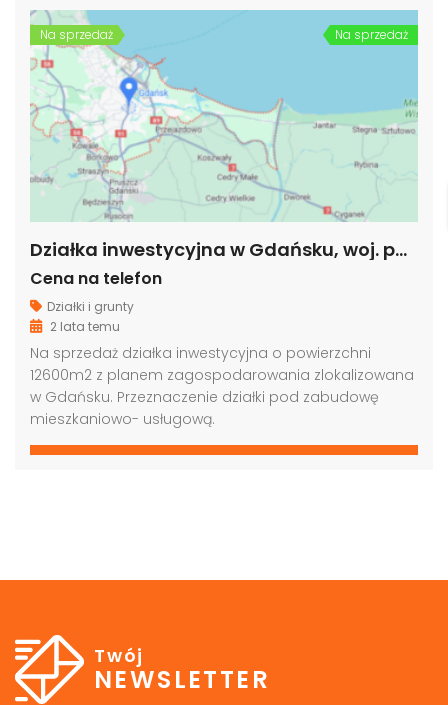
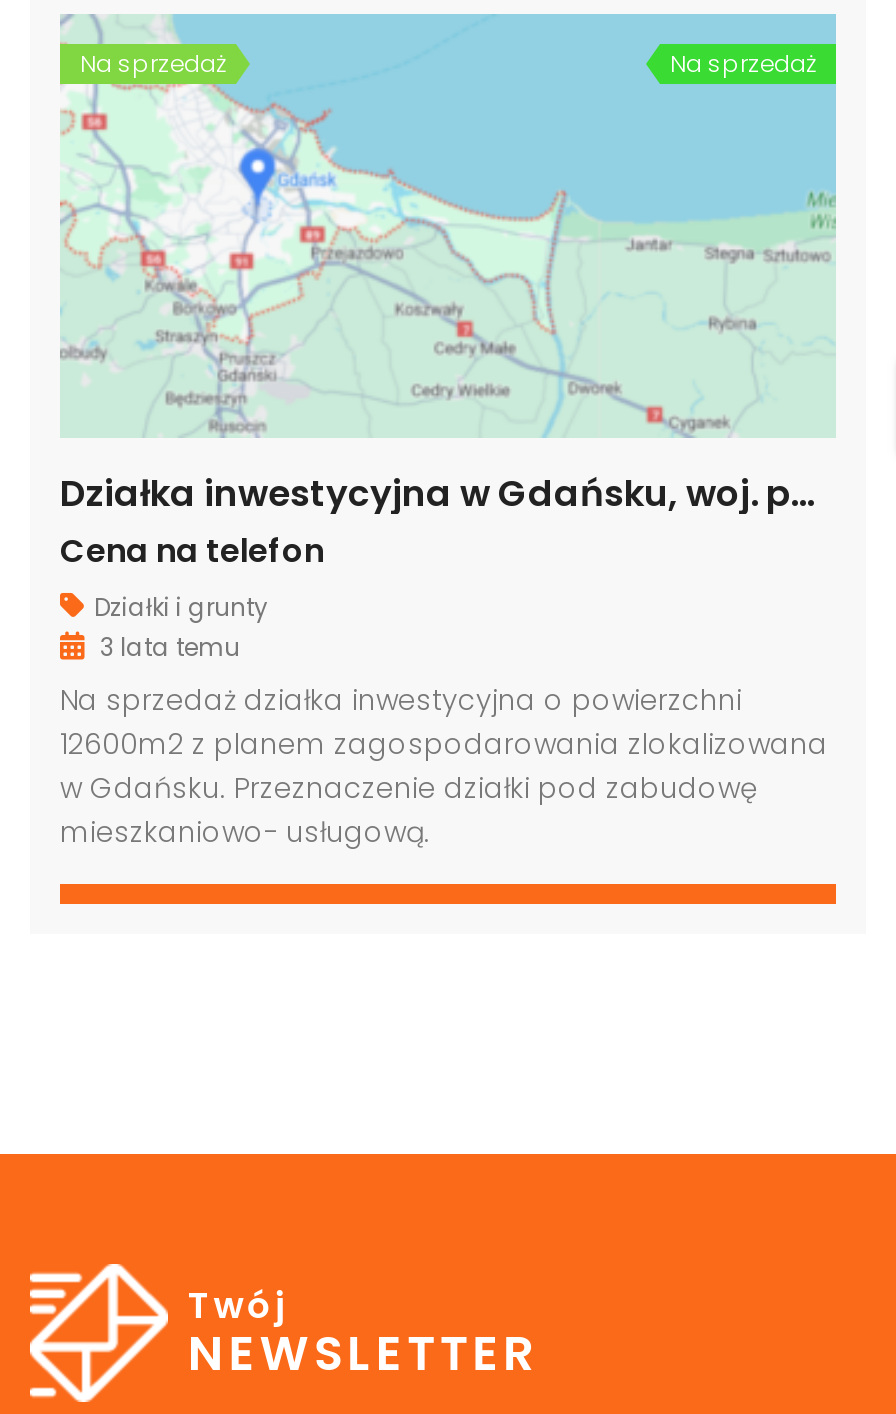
[47,318,120,335] 2 lata temu -> [94,629,240,663] 3 lata temu

